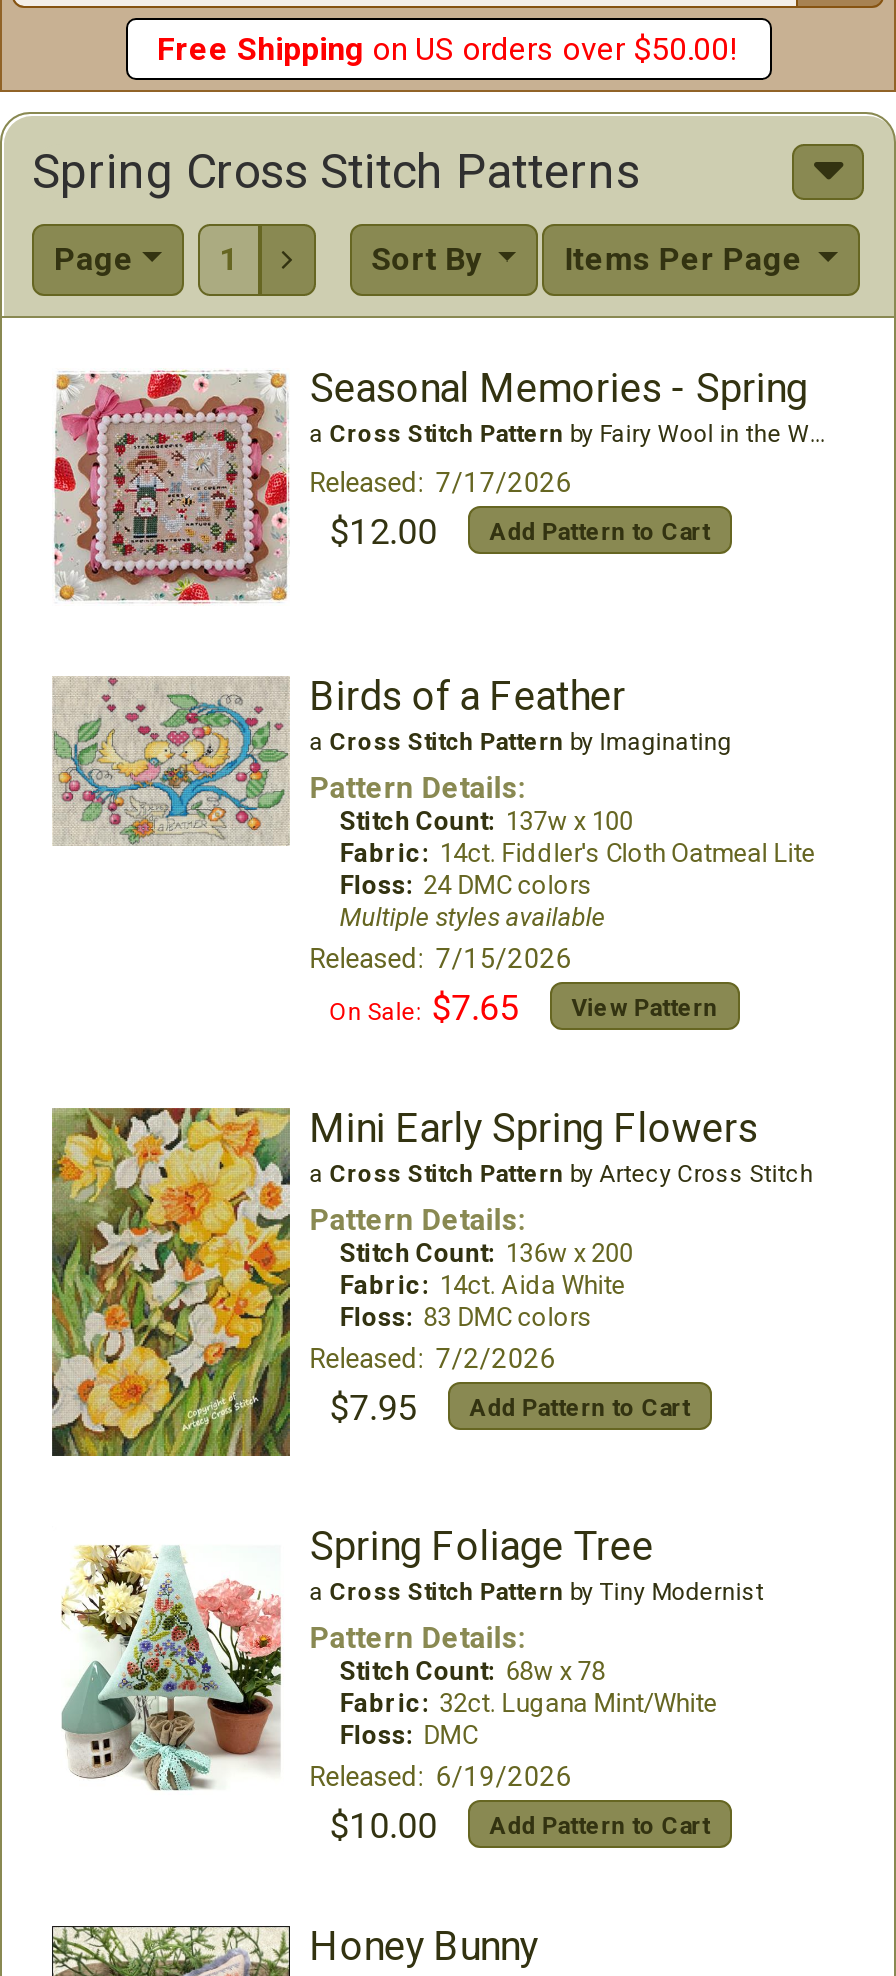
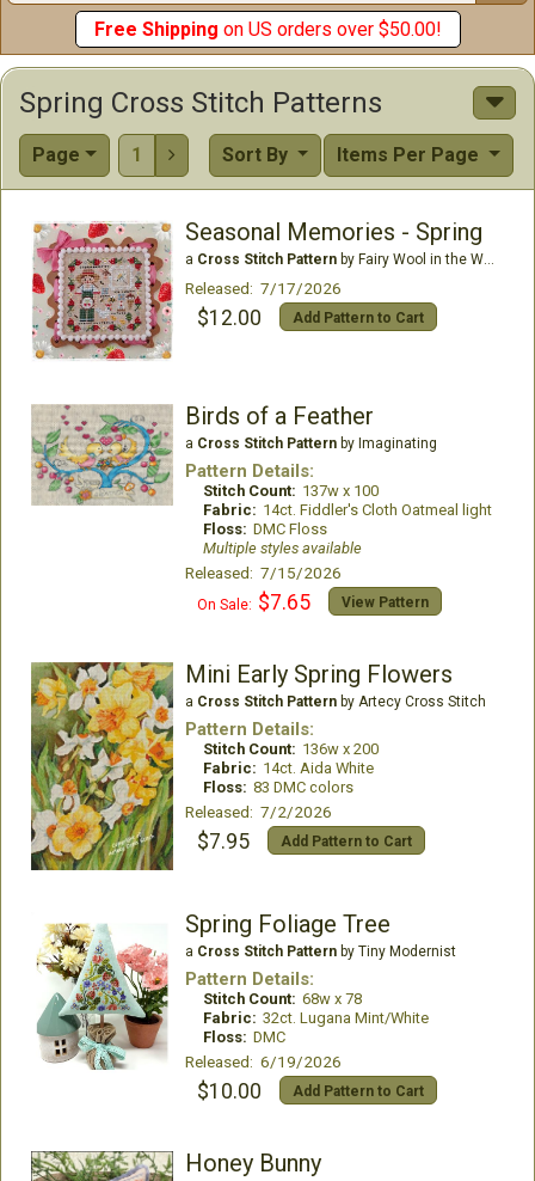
[340,838,816,900] Fabric: 14ct. Fiddler's Cloth Oatmeal Lite | Floss: 24 DMC colors -> [203,501,492,538] Fabric: 14ct. Fiddler's Cloth Oatmeal light | Floss: DMC Floss

